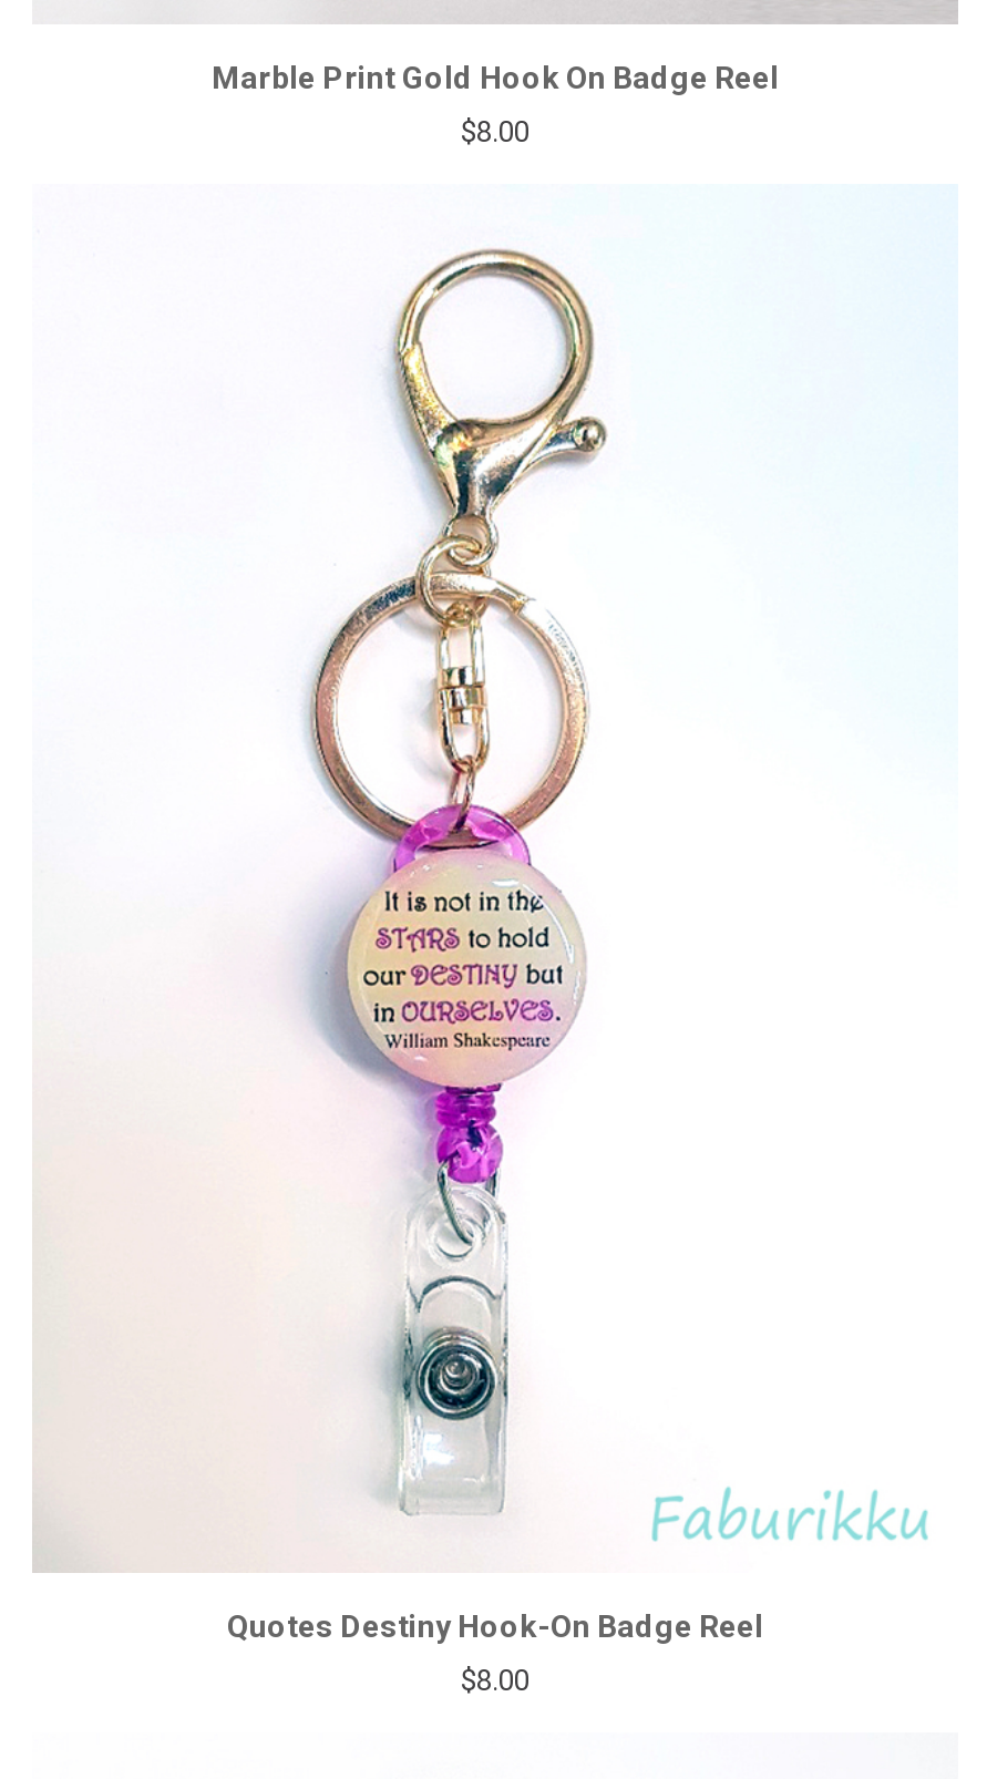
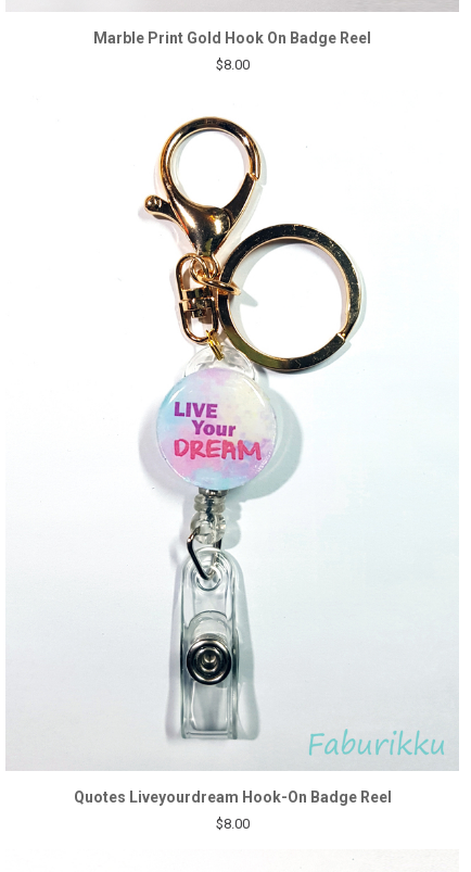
[225,186,956,1643] [image] | Quotes Destiny Hook-On Badge Reel -> [73,115,459,806] [image] | Quotes Liveyourdream Hook-On Badge Reel

